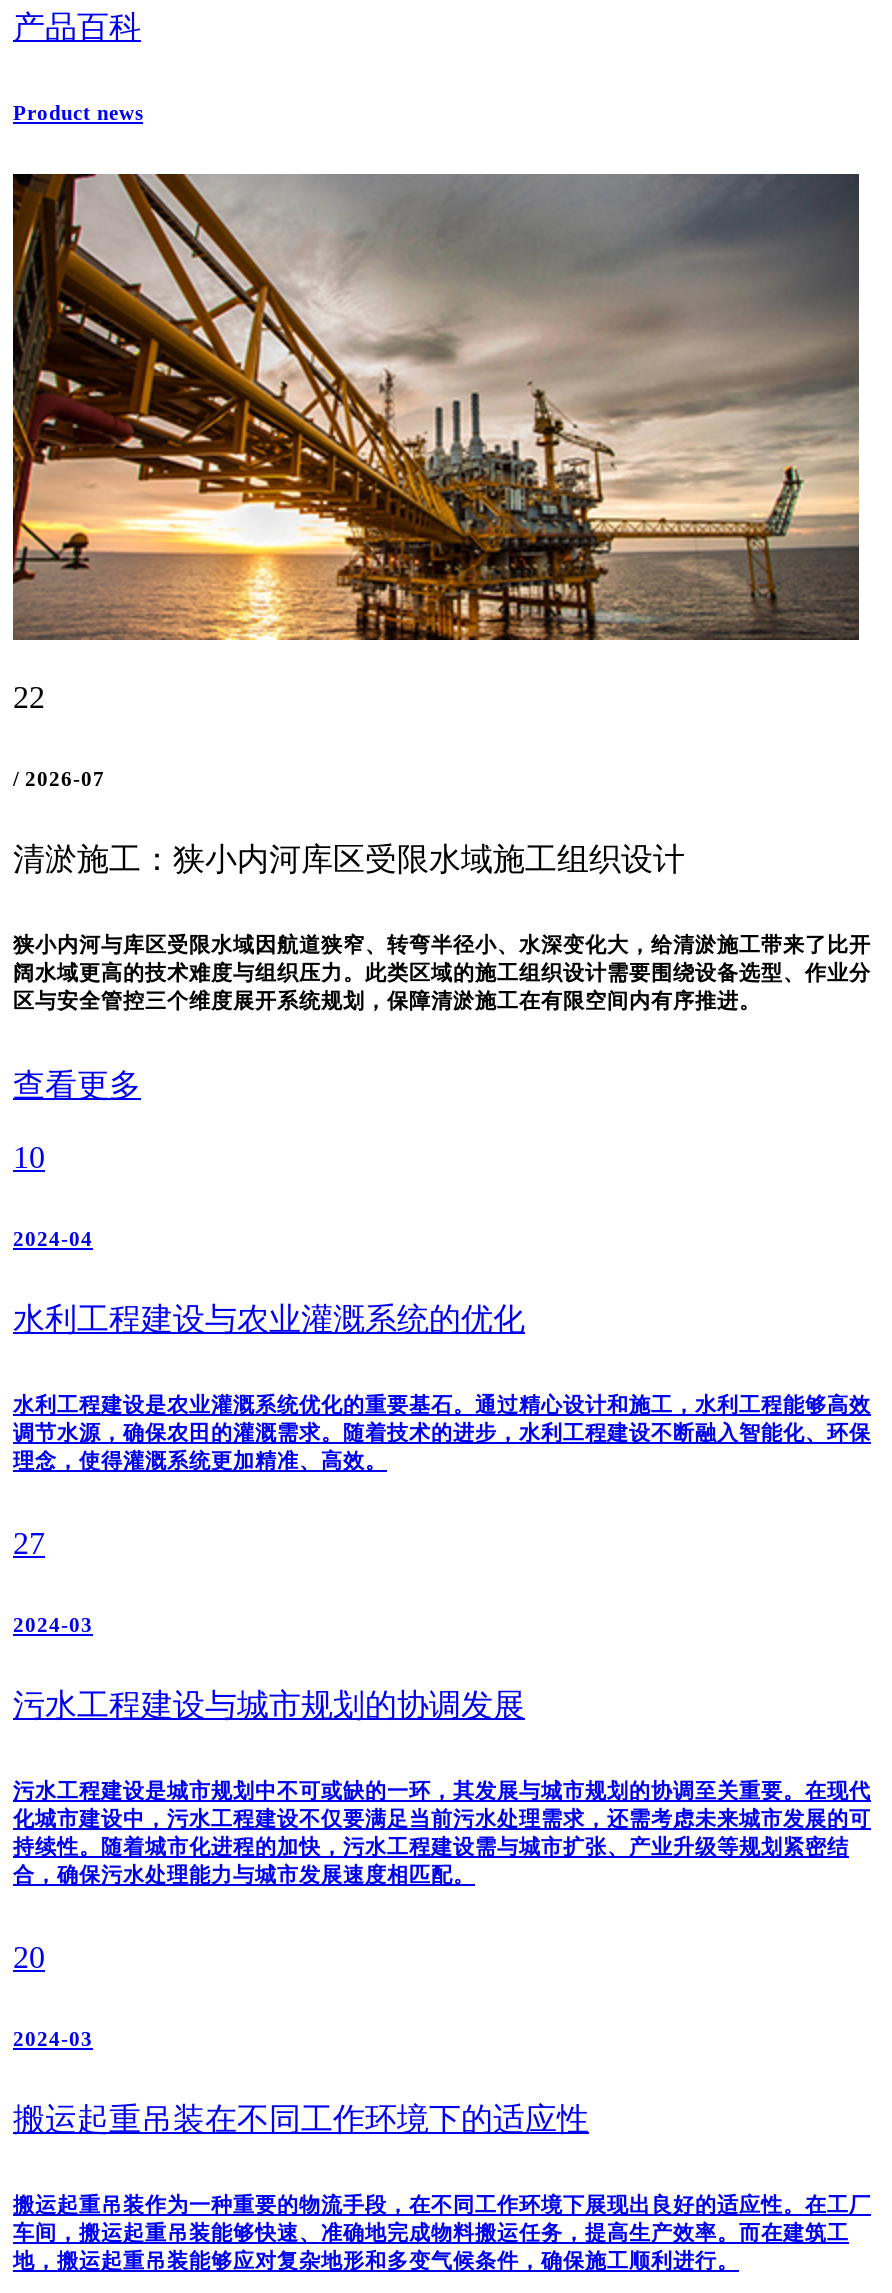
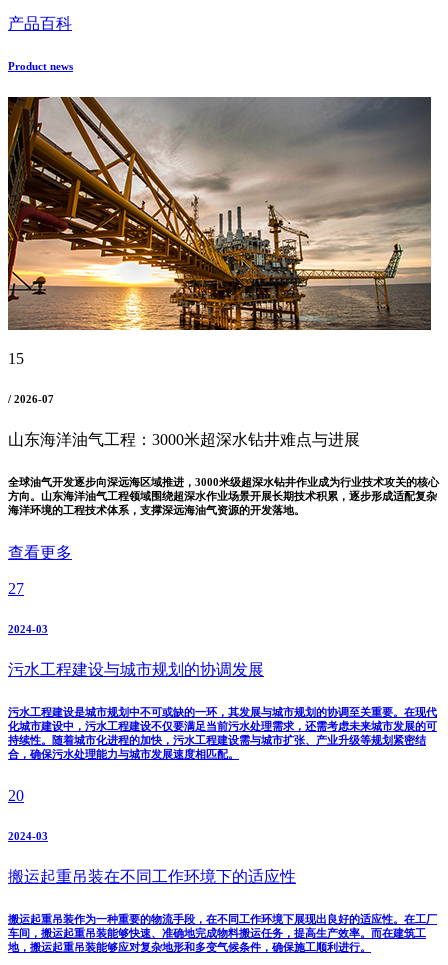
[13,680,45,714] 22 -> [8,350,24,367] 15
[13,842,685,876] 清淤施工：狭小内河库区受限水域施工组织设计 -> [8,431,360,448] 山东海洋油气工程：3000米超深水钻井难点与进展
[13,932,871,1012] 狭小内河与库区受限水域因航道狭窄、转弯半径小、水深变化大，给清淤施工带来了比开 | 阔水域更高的技术难度与组织压力。此类区域的施工组织设计需要围绕设备选型、作业分 | 区与安全管控三个维度展开系统规划，保障清淤施工在有限空间内有序推进。 -> [8,476,439,516] 全球油气开发逐步向深远海区域推进，3000米级超深水钻井作业成为行业技术攻关的核心 | 方向。山东海洋油气工程领域围绕超深水作业场景开展长期技术积累，逐步形成适配复杂 | 海洋环境的工程技术体系，支撑深远海油气资源的开发落地。
[13,1140,871,1472] 10 | 2024-04 | 水利工程建设与农业灌溉系统的优化 | 水利工程建设是农业灌溉系统优化的重要基石。通过精心设计和施工，水利工程能够高效 | 调节水源，确保农田的灌溉需求。随着技术的进步，水利工程建设不断融入智能化、环保 | 理念，使得灌溉系统更加精准、高效。 -> none

